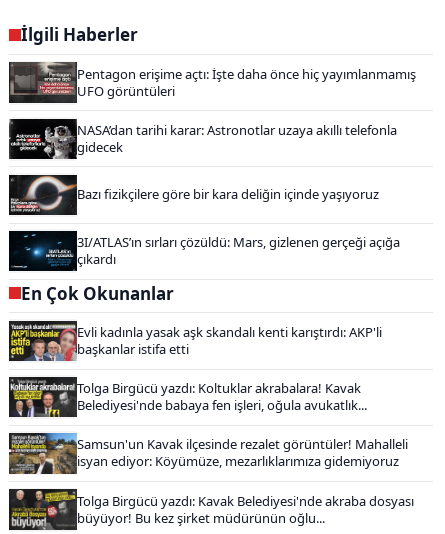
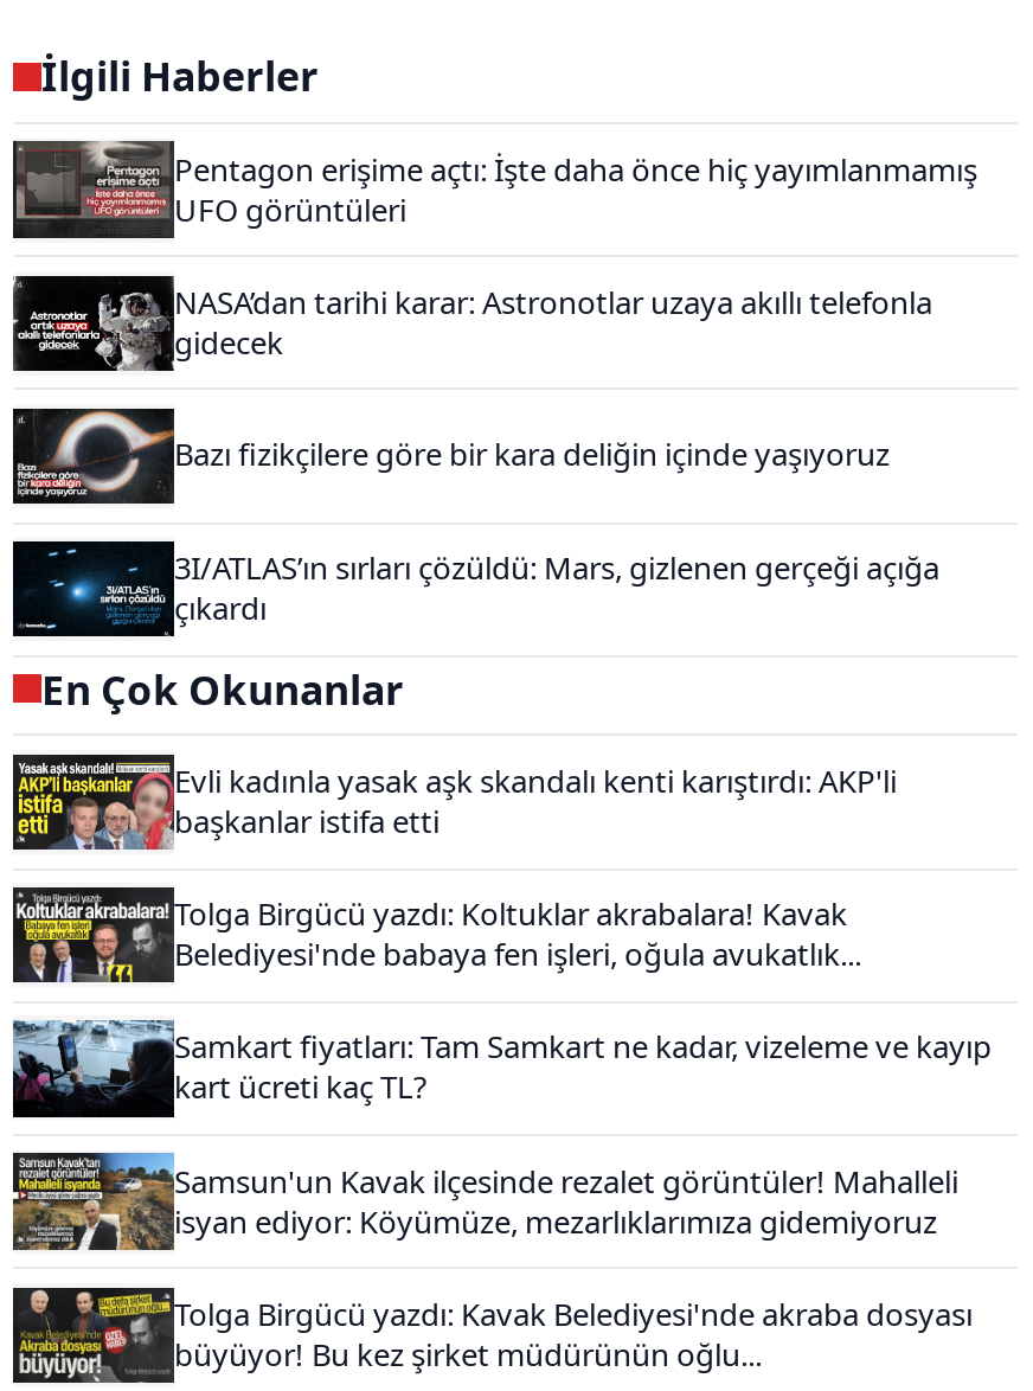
none -> [11,1018,992,1117] [image] | Samkart fiyatları: Tam Samkart ne kadar, vizeleme ve kayıp | kart ücreti kaç TL?

